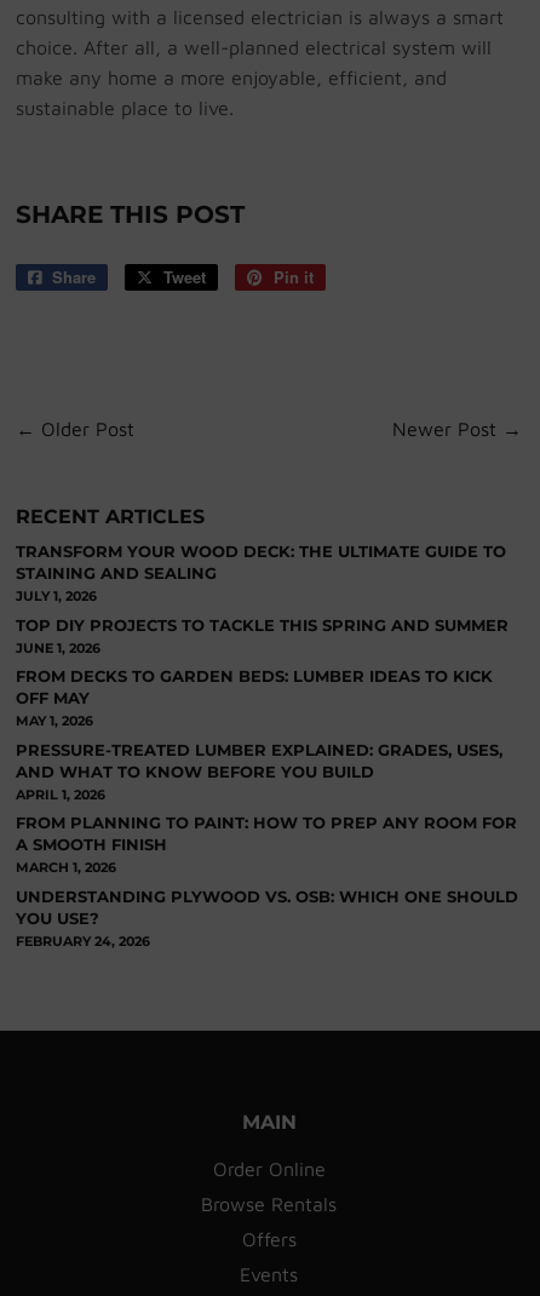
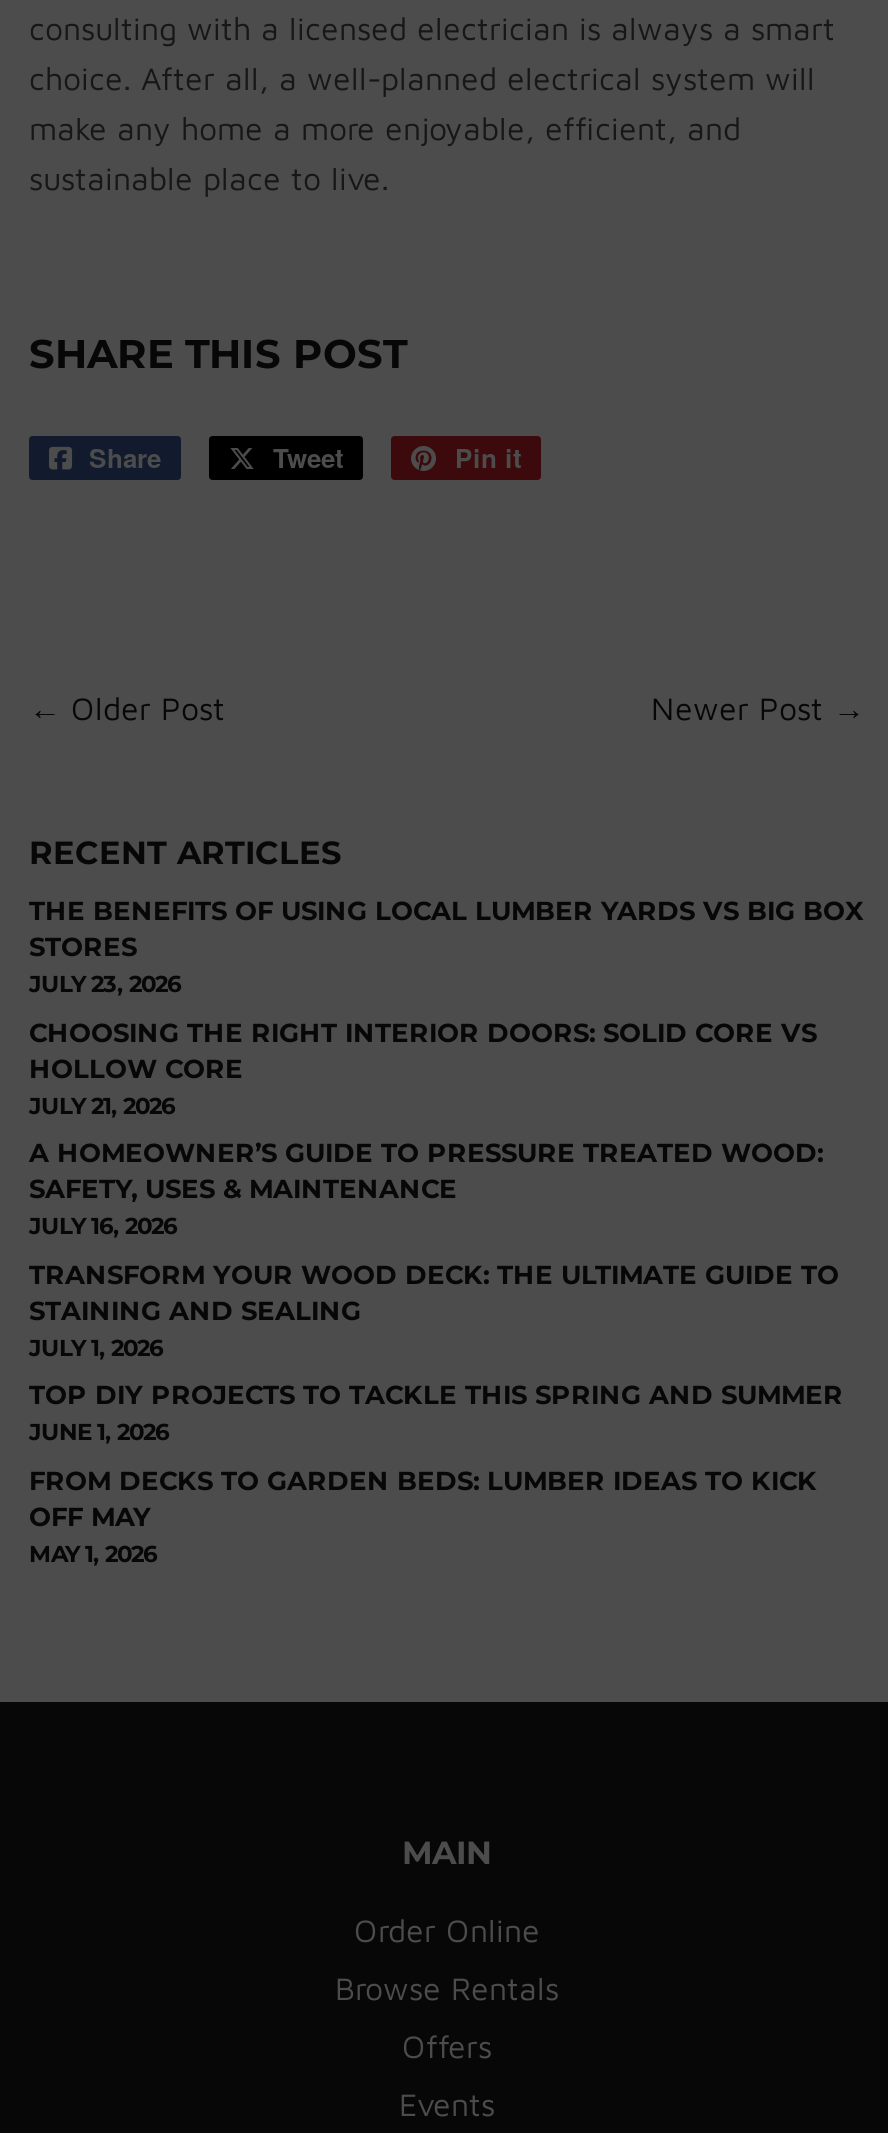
none -> [29,894,863,1240] THE BENEFITS OF USING LOCAL LUMBER YARDS VS BIG BOX | STORES | JULY 23, 2026 | CHOOSING THE RIGHT INTERIOR DOORS: SOLID CORE VS | HOLLOW CORE | JULY 21, 2026 | A HOMEOWNER’S GUIDE TO PRESSURE TREATED WOOD: | SAFETY, USES & MAINTENANCE | JULY 16, 2026
moved [16,542,509,730] -> [29,1257,843,1567]: TRANSFORM YOUR WOOD DECK: THE ULTIMATE GUIDE TO | STAINING AND SEALING | JULY 1, 2026 | TOP DIY PROJECTS TO TACKLE THIS SPRING AND SUMMER | JUNE 1, 2026 | FROM DECKS TO GARDEN BEDS: LUMBER IDEAS TO KICK | OFF MAY | MAY 1, 2026
[16,740,518,949] PRESSURE-TREATED LUMBER EXPLAINED: GRADES, USES, | AND WHAT TO KNOW BEFORE YOU BUILD | APRIL 1, 2026 | FROM PLANNING TO PAINT: HOW TO PREP ANY ROOM FOR | A SMOOTH FINISH | MARCH 1, 2026 | UNDERSTANDING PLYWOOD VS. OSB: WHICH ONE SHOULD | YOU USE? | FEBRUARY 24, 2026 -> none

